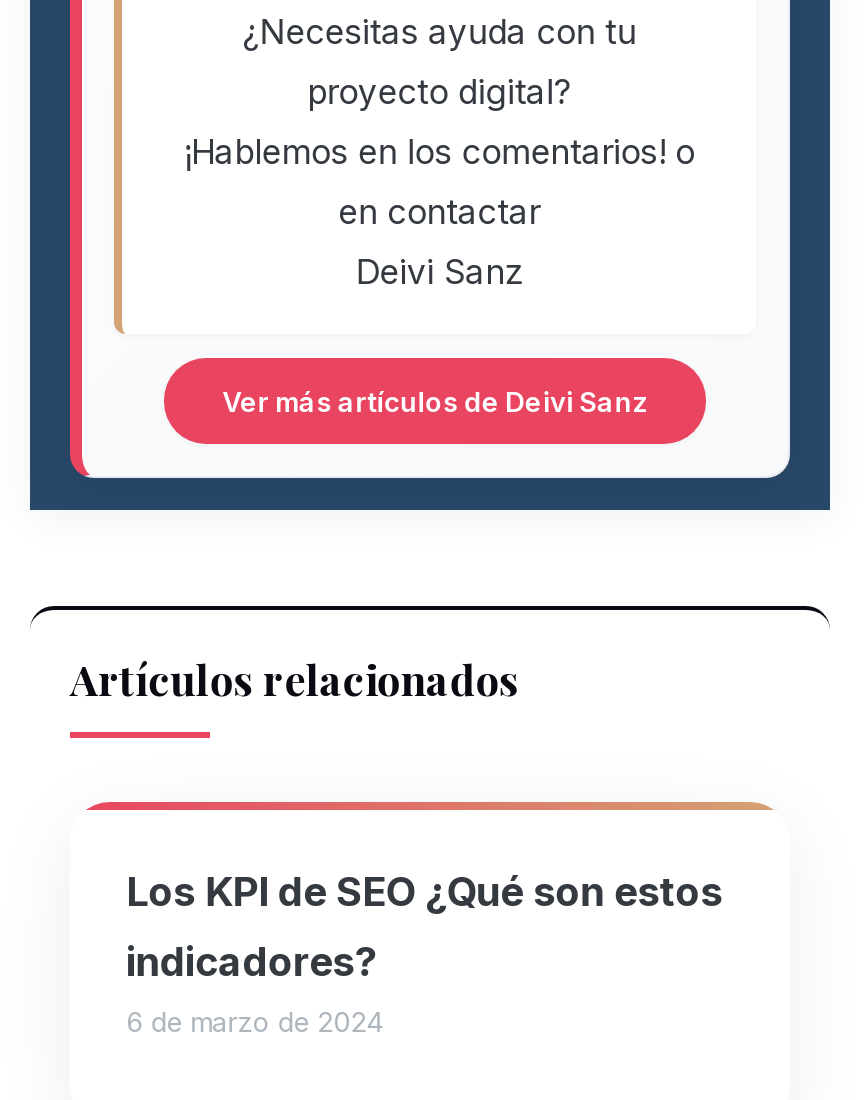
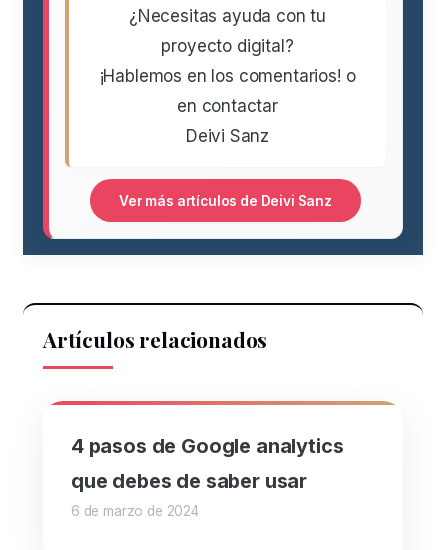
[126,869,722,917] Los KPI de SEO ¿Qué son estos -> [71,434,343,458] 4 pasos de Google analytics
[126,939,376,987] indicadores? -> [71,469,307,493] que debes de saber usar

